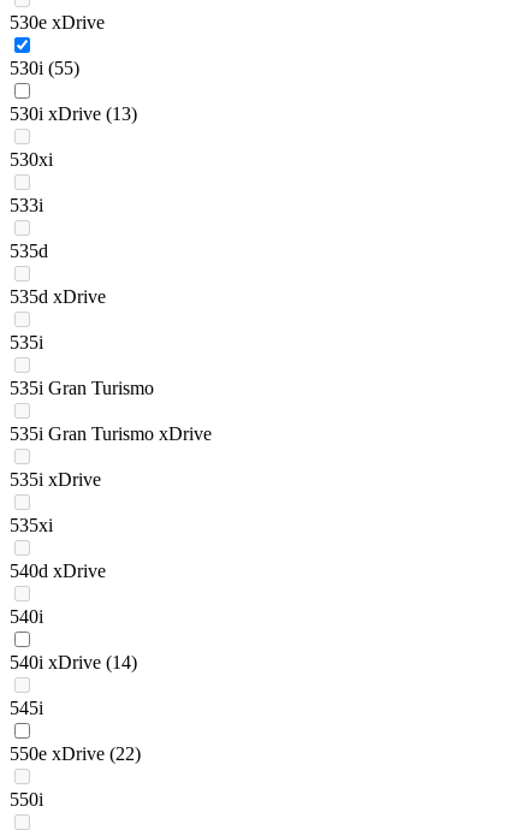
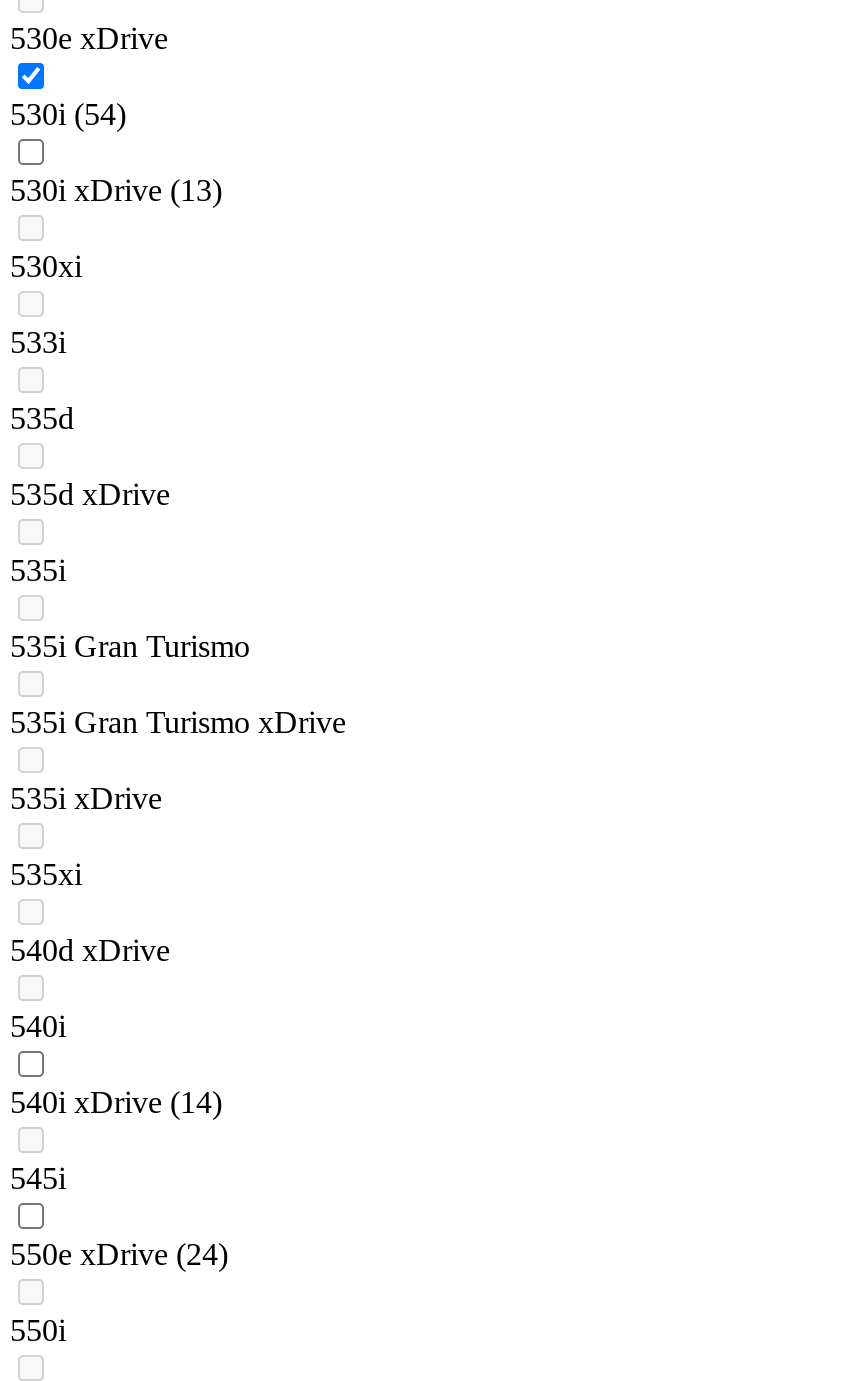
[10,58,79,79] 530i (55) -> [10,98,126,132] 530i (54)
[10,744,141,764] 550e xDrive (22) -> [10,1238,228,1272] 550e xDrive (24)

